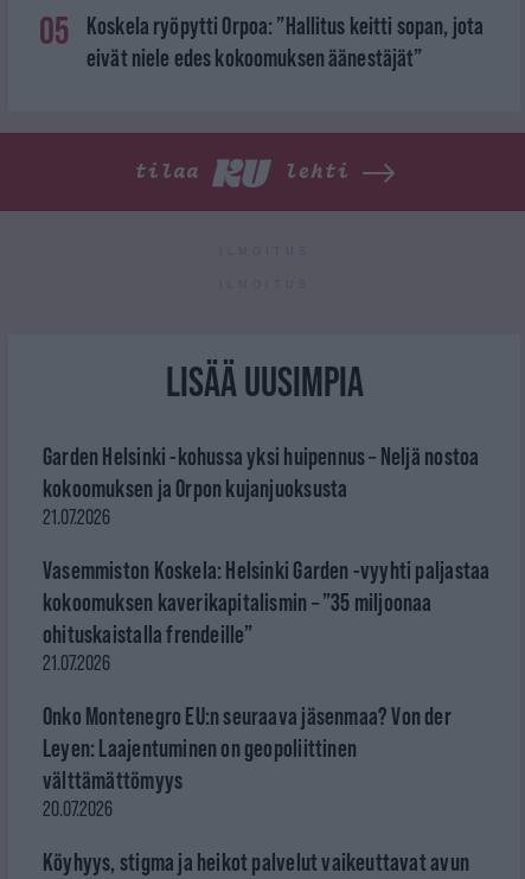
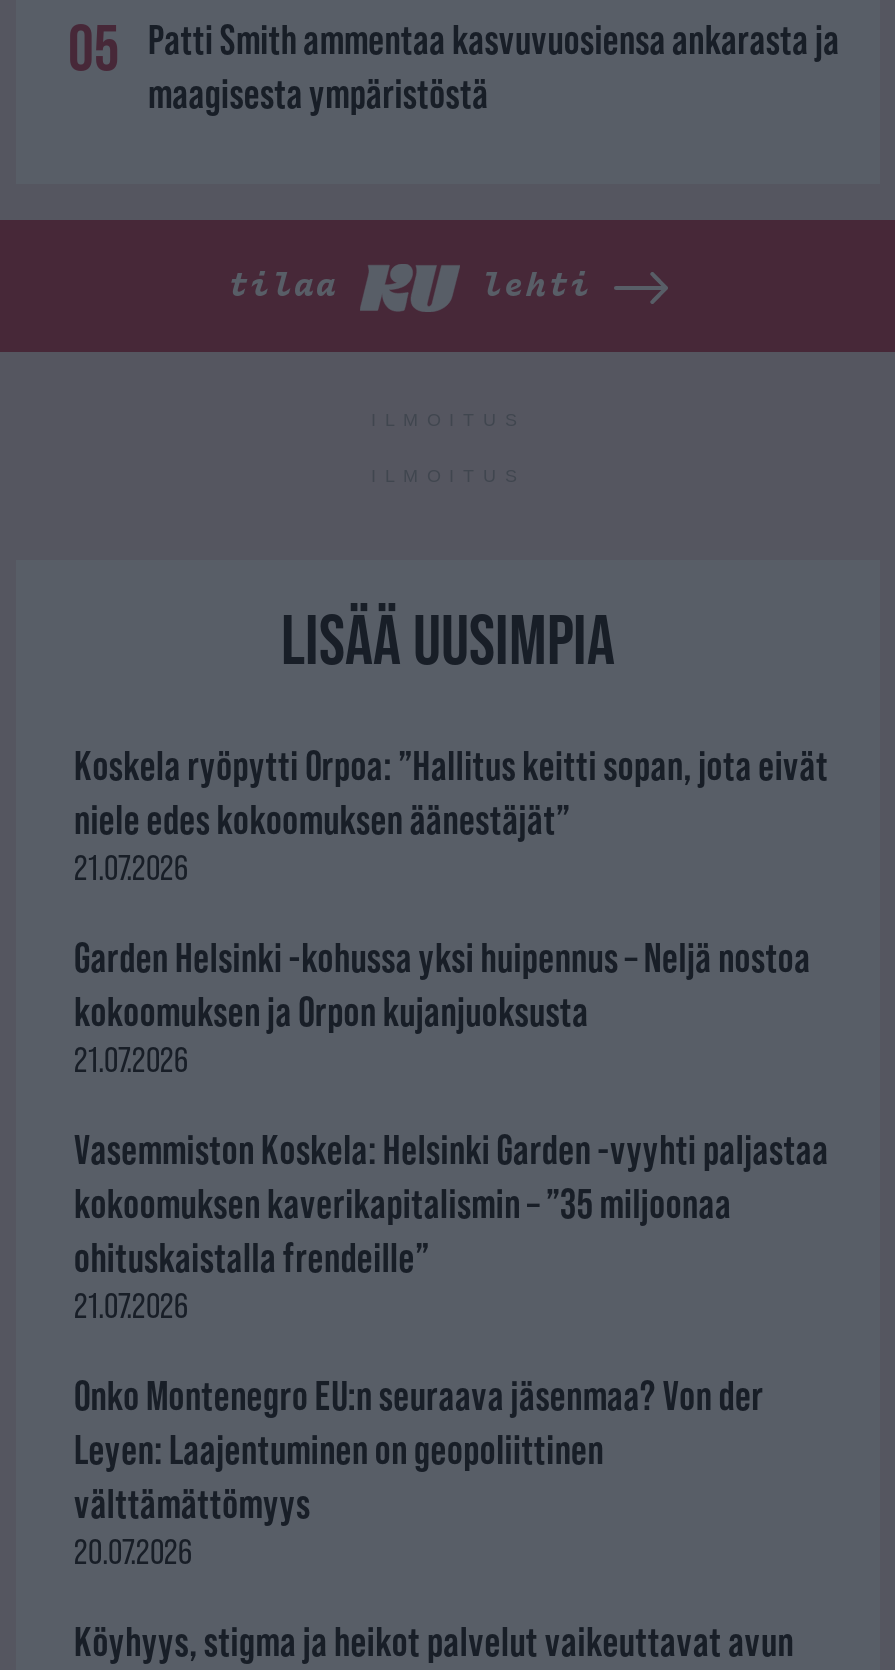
[87,12,484,71] Koskela ryöpytti Orpoa: ”Hallitus keitti sopan, jota | eivät niele edes kokoomuksen äänestäjät” -> [148,16,839,116] Patti Smith ammentaa kasvuvuosiensa ankarasta ja | maagisesta ympäristöstä
none -> [74,742,828,888] Koskela ryöpytti Orpoa: ”Hallitus keitti sopan, jota eivät | niele edes kokoomuksen äänestäjät” | 21.07.2026

